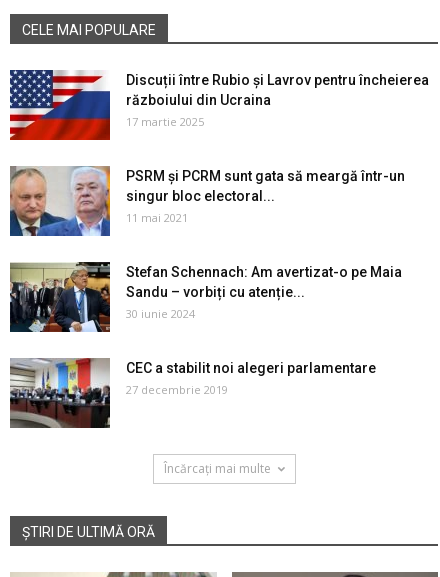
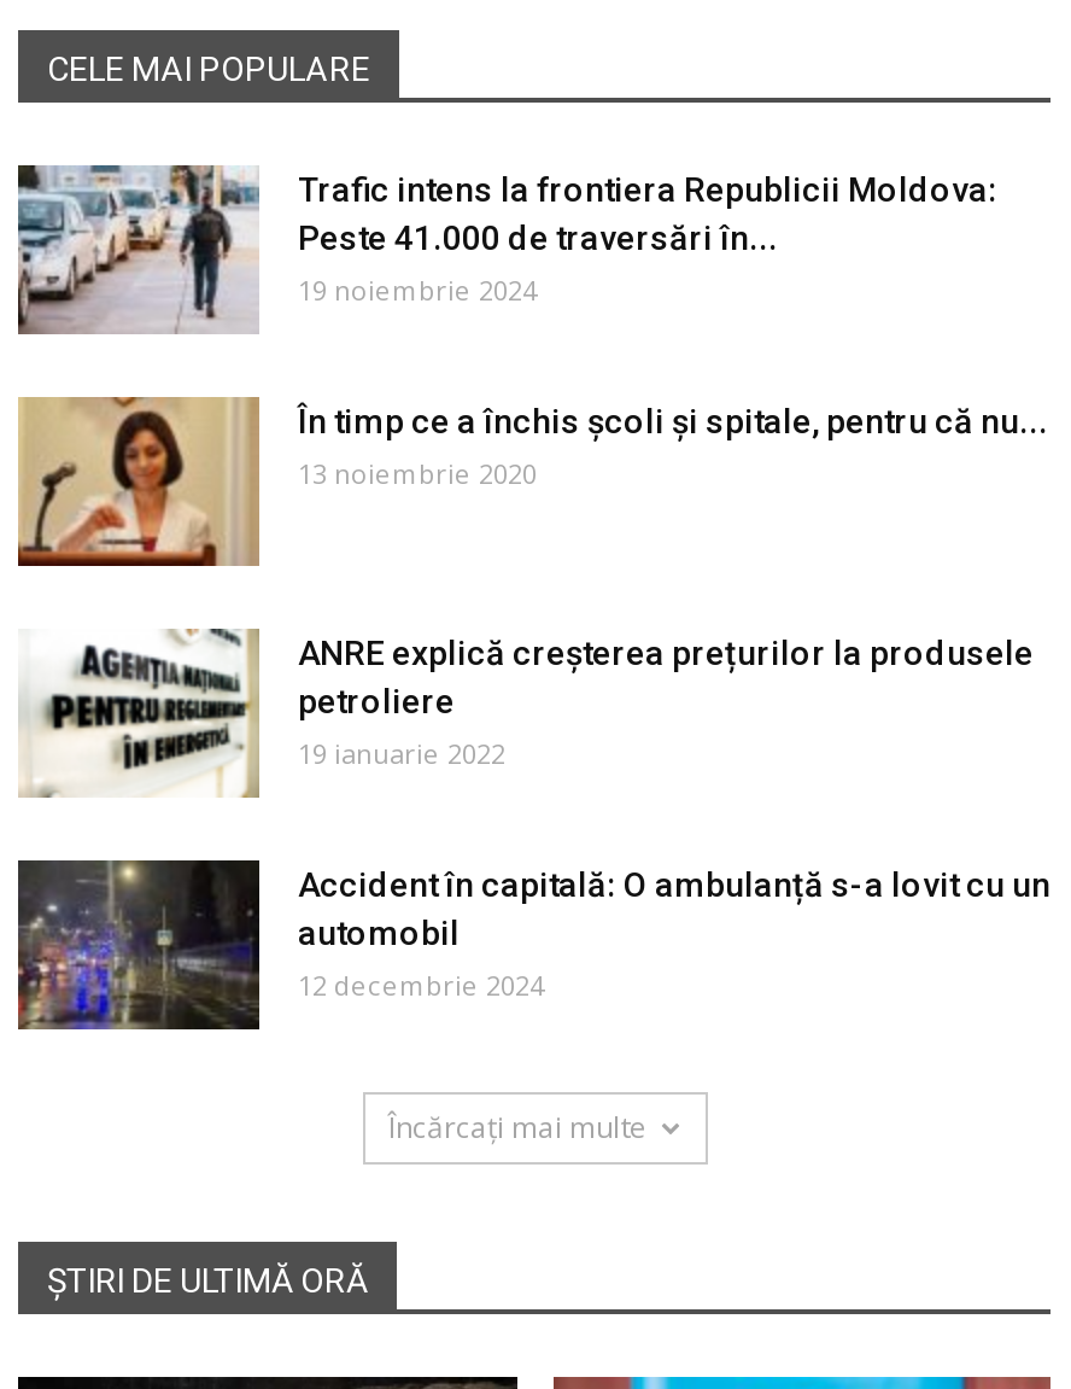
[9,70,429,141] [image] | Discuții între Rubio și Lavrov pentru încheierea | războiului din Ucraina | 17 martie 2025 -> [16,163,997,337] [image] | Trafic intens la frontiera Republicii Moldova: | Peste 41.000 de traversări în... | 19 noiembrie 2024
[9,166,405,237] [image] | PSRM și PCRM sunt gata să meargă într-un | singur bloc electoral... | 11 mai 2021 -> [16,397,1048,568] [image] | În timp ce a închis școli și spitale, pentru că nu... | 13 noiembrie 2020
[9,261,402,333] [image] | Stefan Schennach: Am avertizat-o pe Maia | Sandu – vorbiți cu atenție... | 30 iunie 2024 -> [18,626,1034,800] [image] | ANRE explică creșterea prețurilor la produsele | petroliere | 19 ianuarie 2022
[10,357,376,429] [image] | CEC a stabilit noi alegeri parlamentare | 27 decembrie 2019 -> [16,858,1050,1032] [image] | Accident în capitală: O ambulanță s-a lovit cu un | automobil | 12 decembrie 2024

